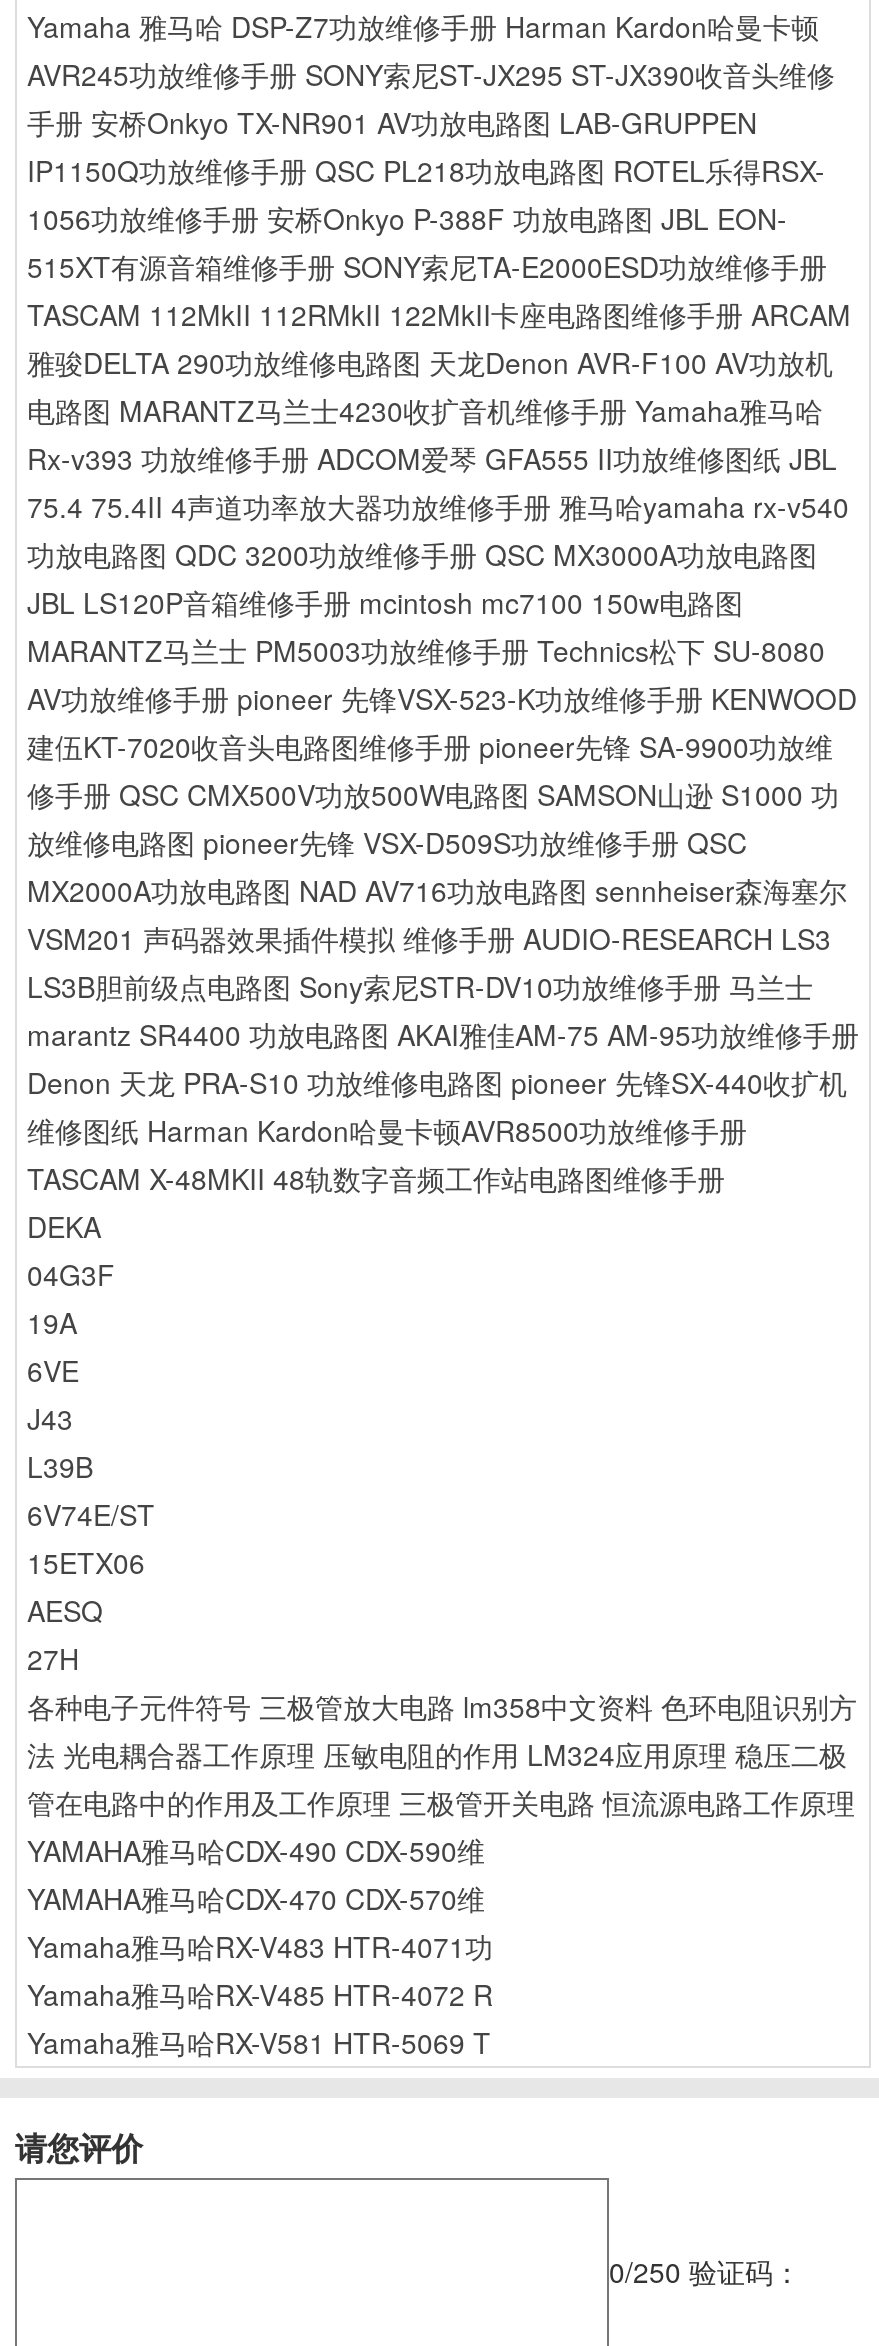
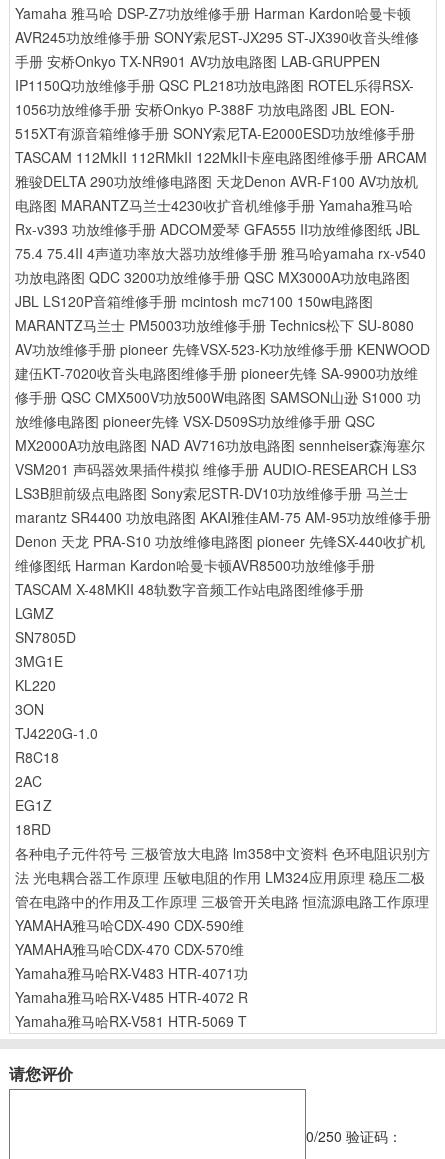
[27,1206,155,1678] DEKA | 04G3F | 19A | 6VE | J43 | L39B | 6V74E/ST | 15ETX06 | AESQ | 27H -> [15,603,98,839] LGMZ | SN7805D | 3MG1E | KL220 | 3ON | TJ4220G-1.0 | R8C18 | 2AC | EG1Z | 18RD

